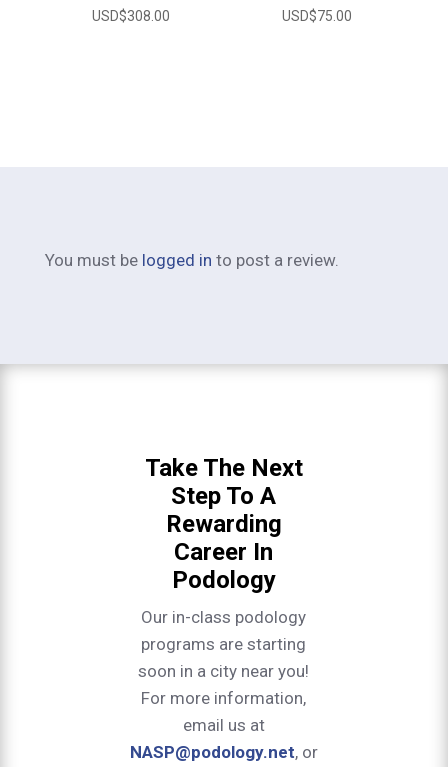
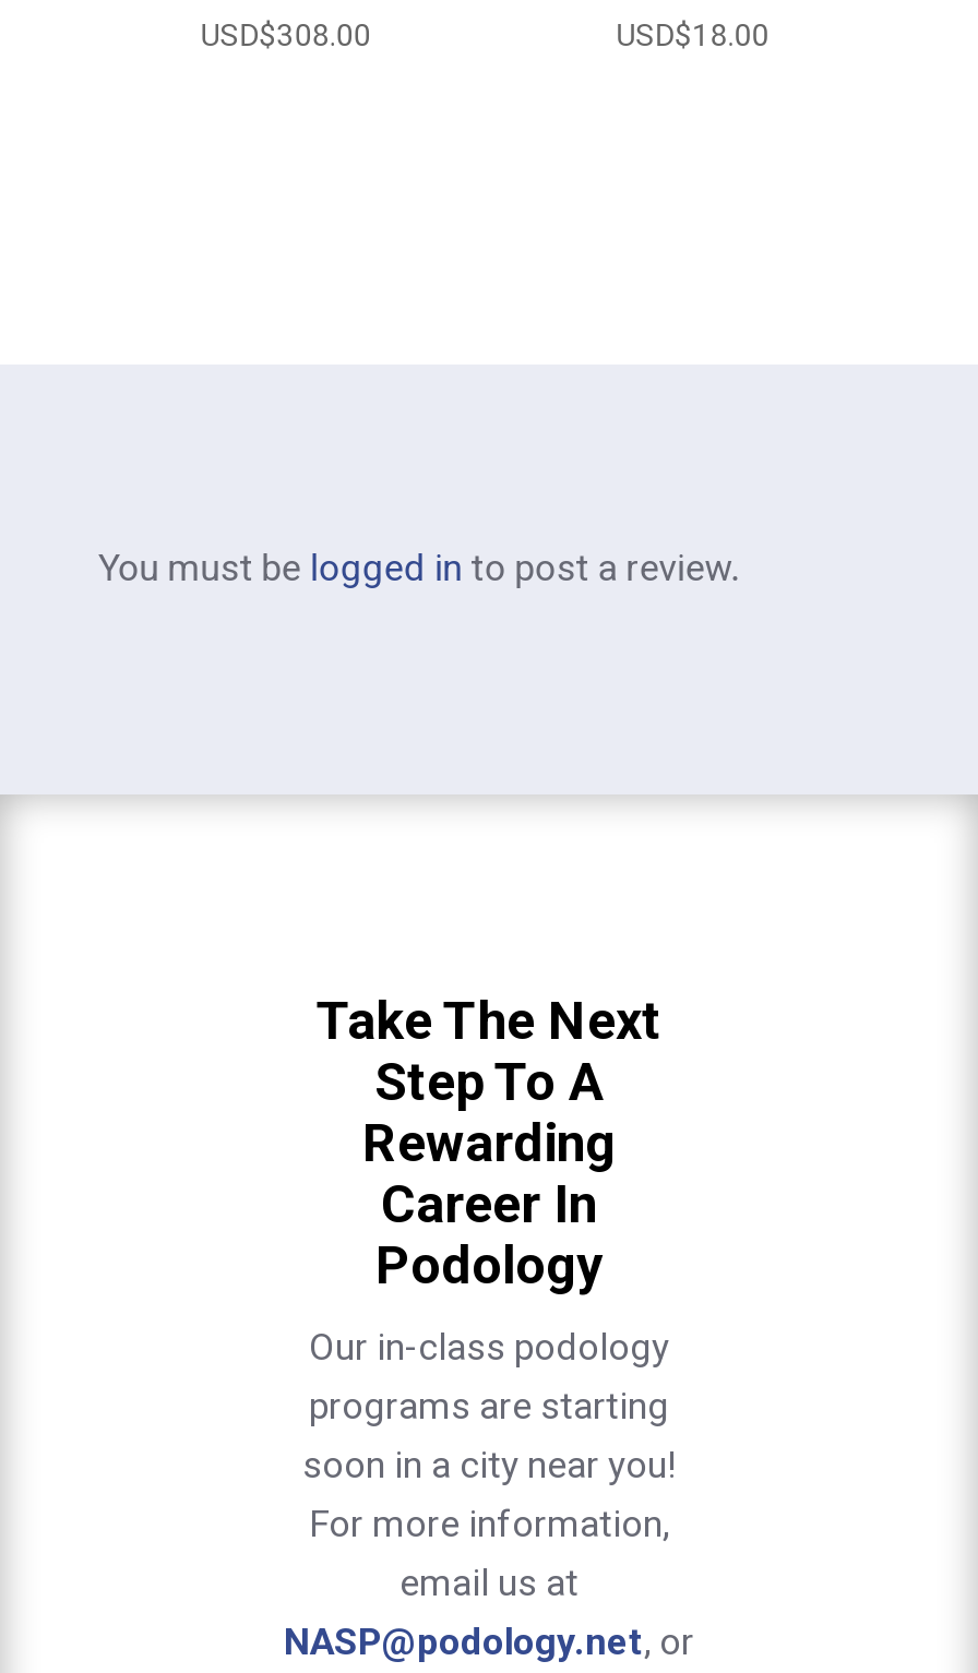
[282,8,352,24] USD$75.00 -> [616,17,769,52] USD$18.00

